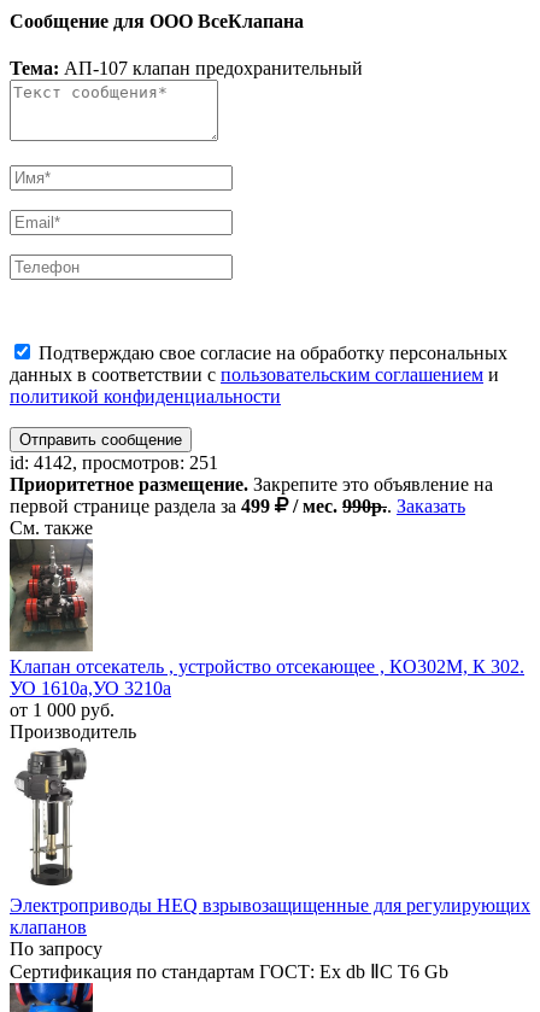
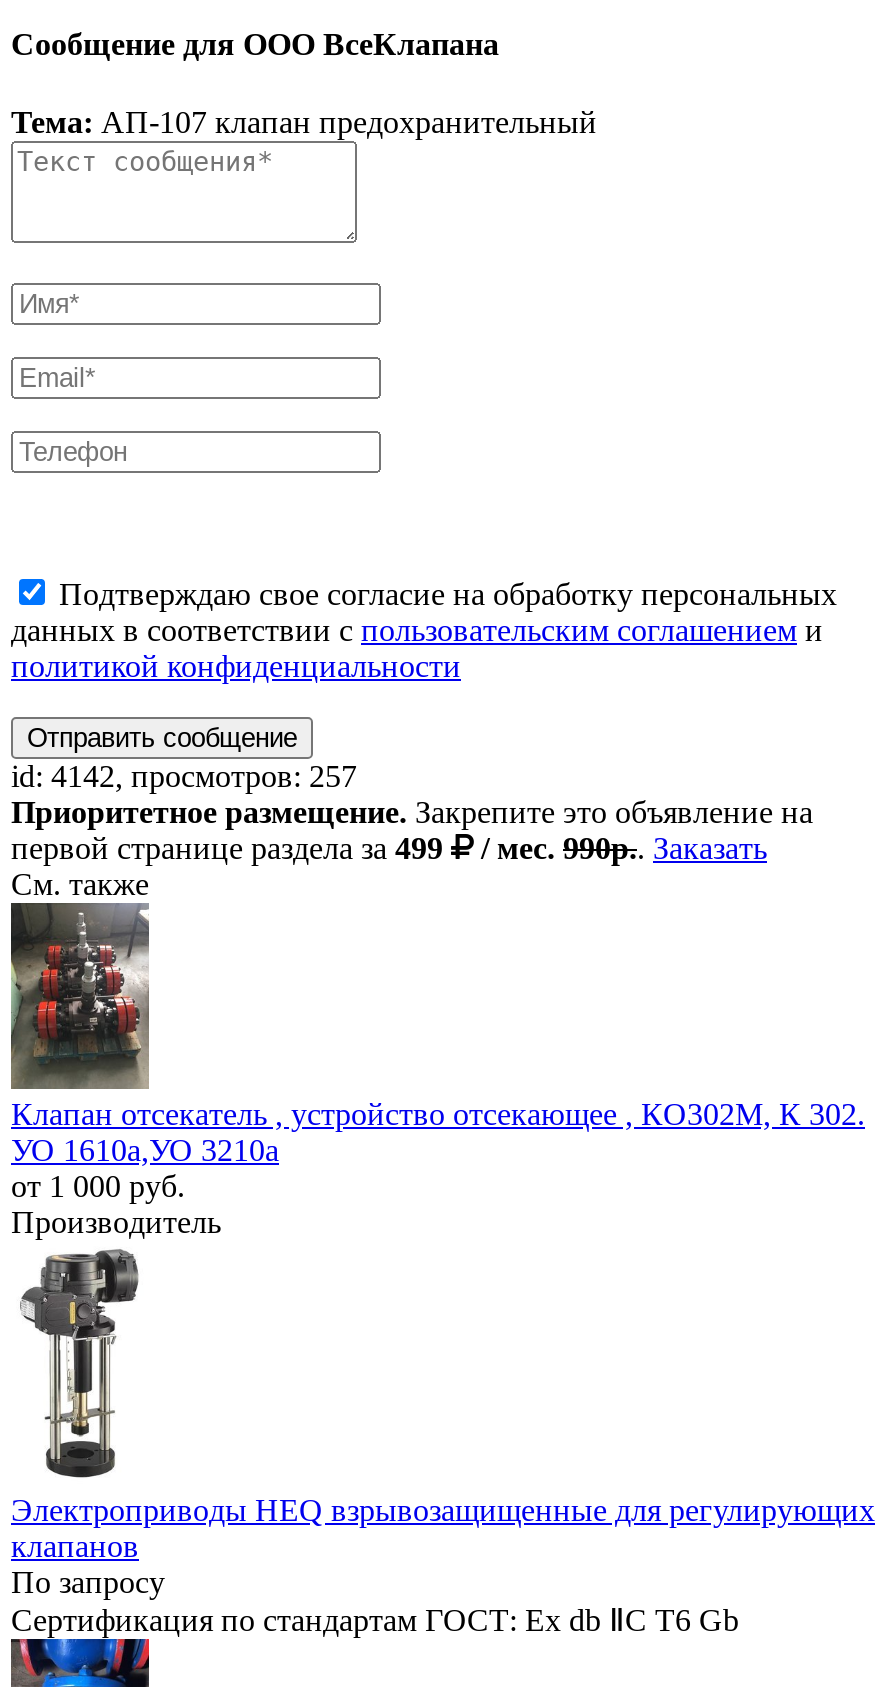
[10,453,218,473] id: 4142, просмотров: 251 -> [11,760,357,794] id: 4142, просмотров: 257

